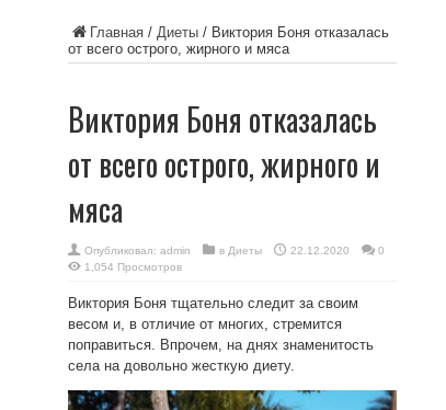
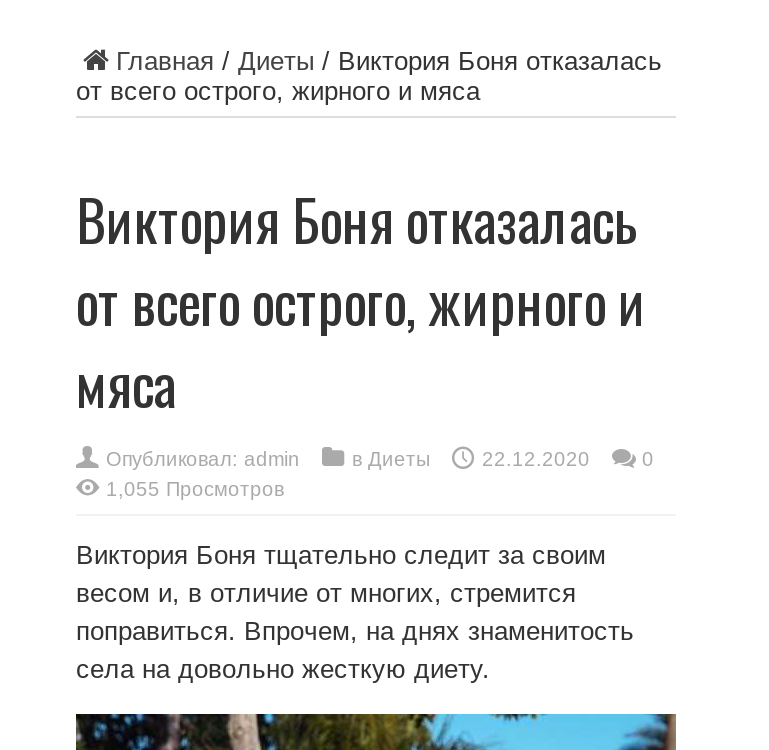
[84,261,182,273] 1,054 Просмотров -> [106,478,284,500] 1,055 Просмотров

